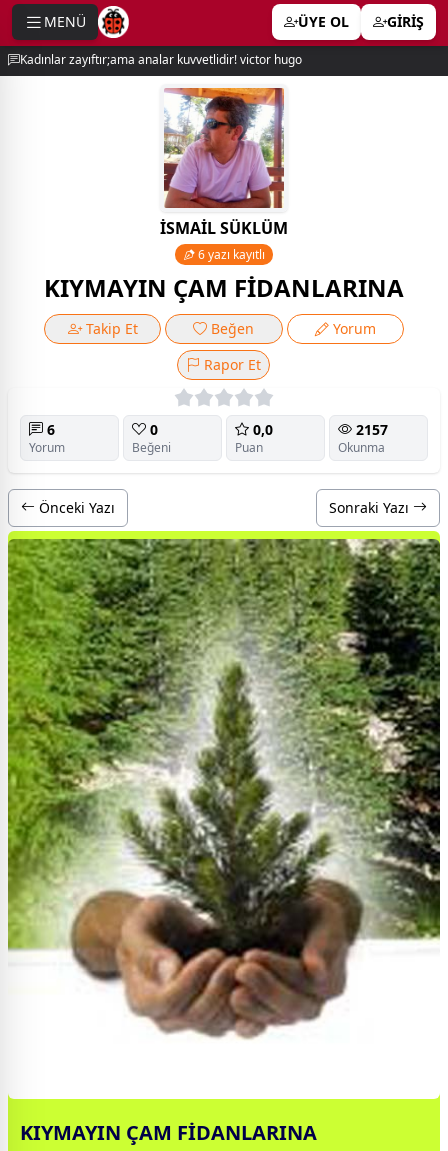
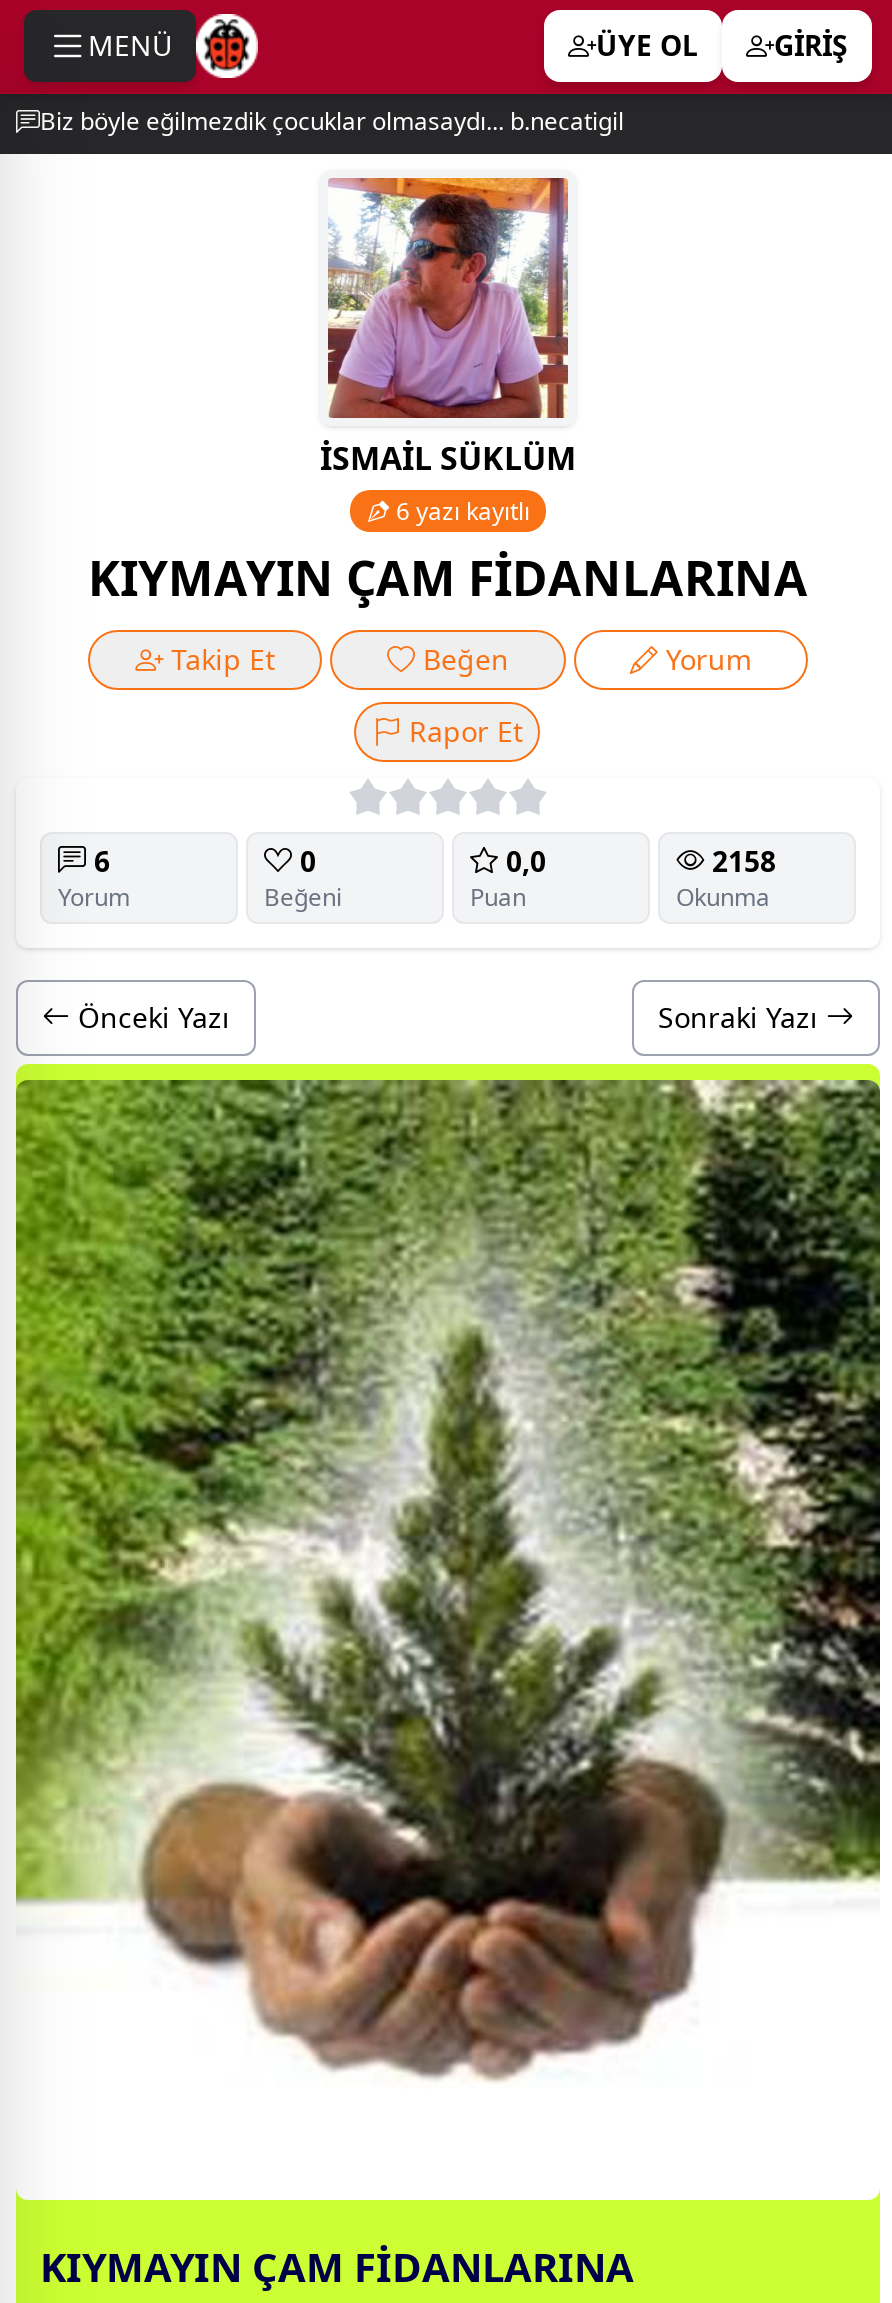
[20,51,302,68] Kadınlar zayıftır;ama analar kuvvetlidir! victor hugo -> [40,104,624,138] Biz böyle eğilmezdik çocuklar olmasaydı... b.necatigil
[352,420,388,439] 2157 -> [704,841,776,879] 2158

